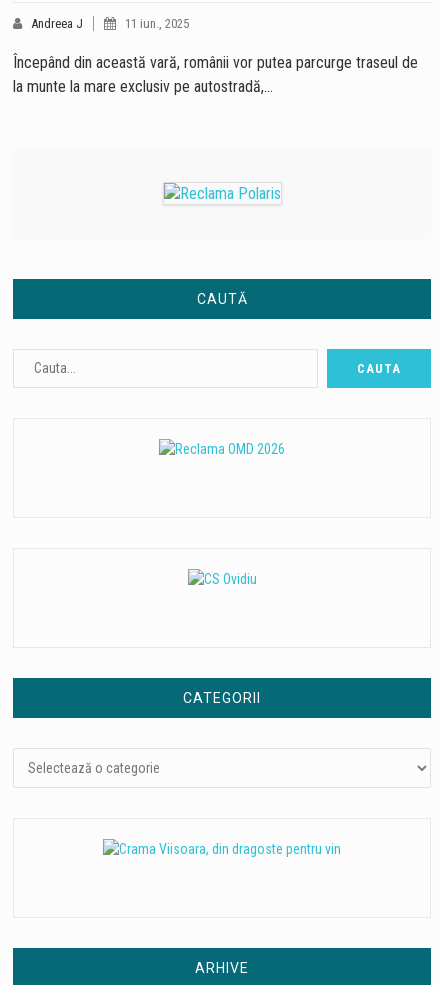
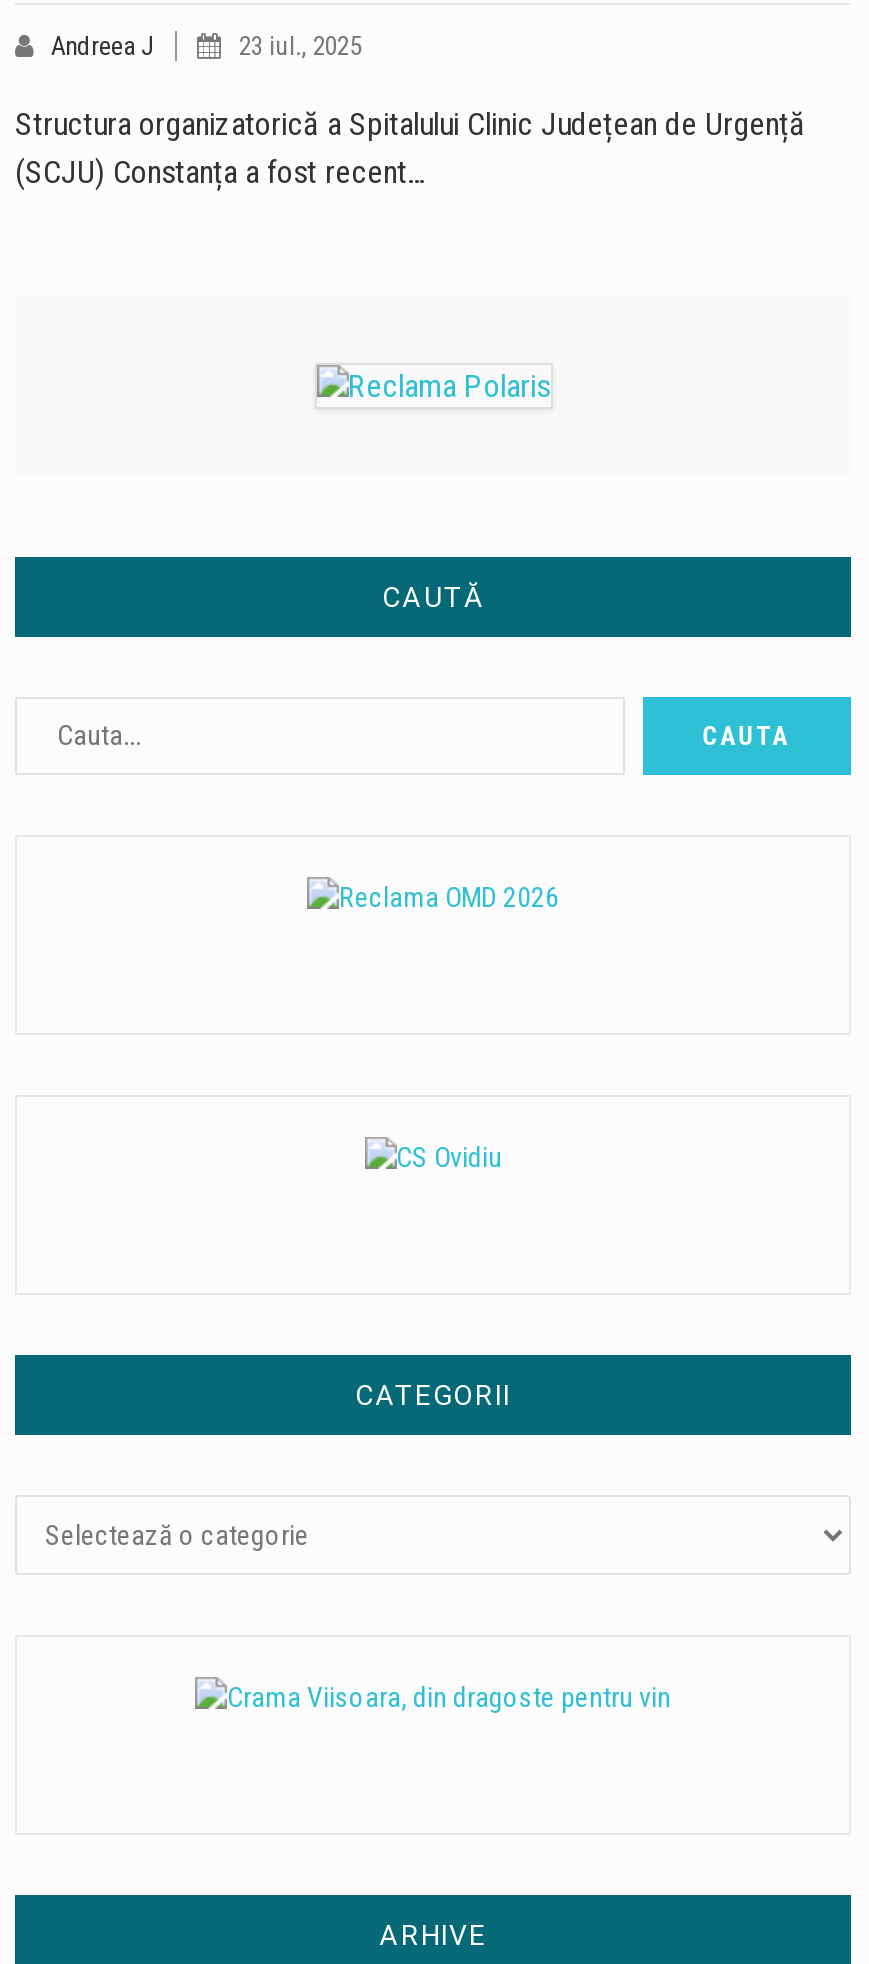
[125,15,189,30] 11 iun., 2025 -> [239,31,361,61] 23 iul., 2025
[13,52,418,95] Începând din această vară, românii vor putea parcurge traseul de | la munte la mare exclusiv pe autostradă,… -> [15,105,805,191] Structura organizatorică a Spitalului Clinic Județean de Urgență | (SCJU) Constanța a fost recent…

